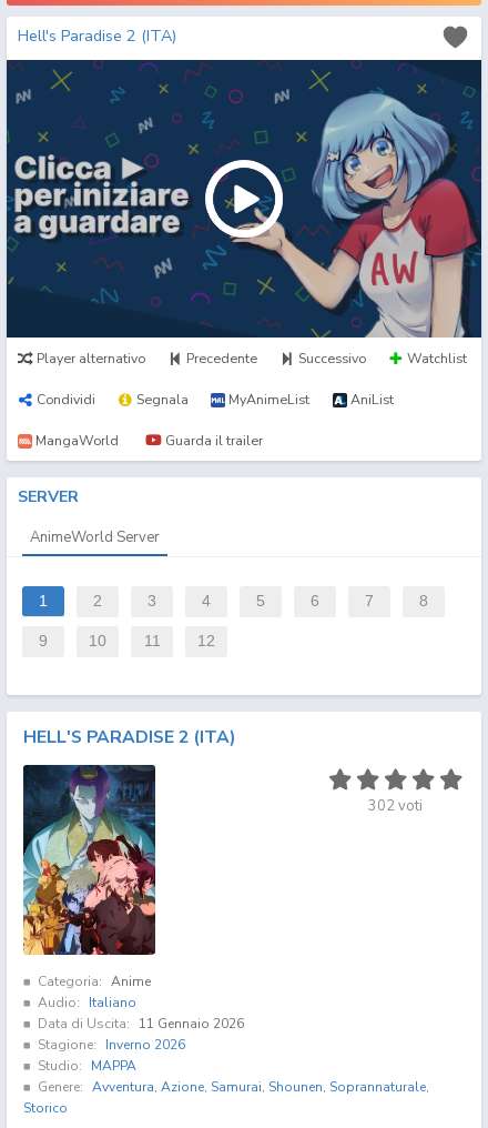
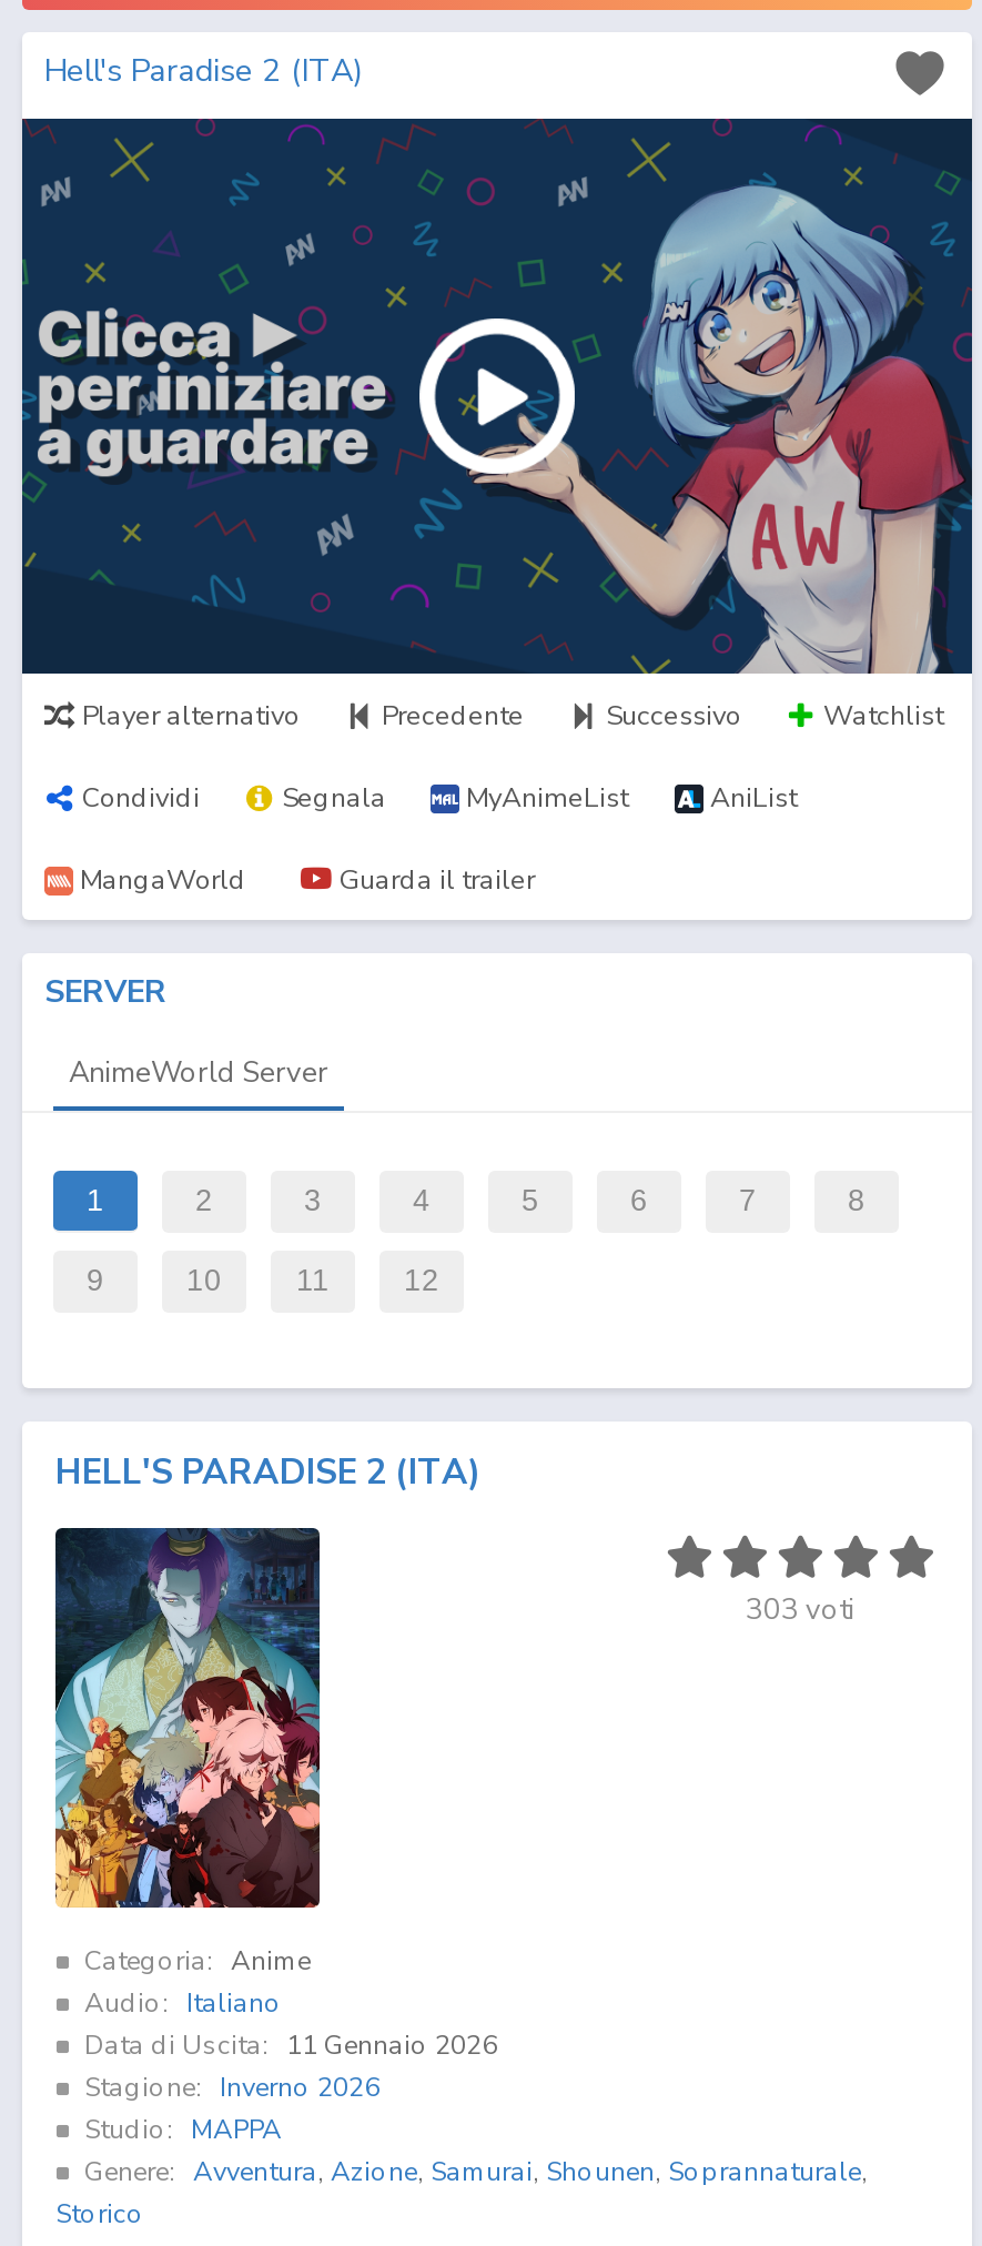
[368,796,423,816] 302 voti -> [746,1590,854,1630] 303 voti

